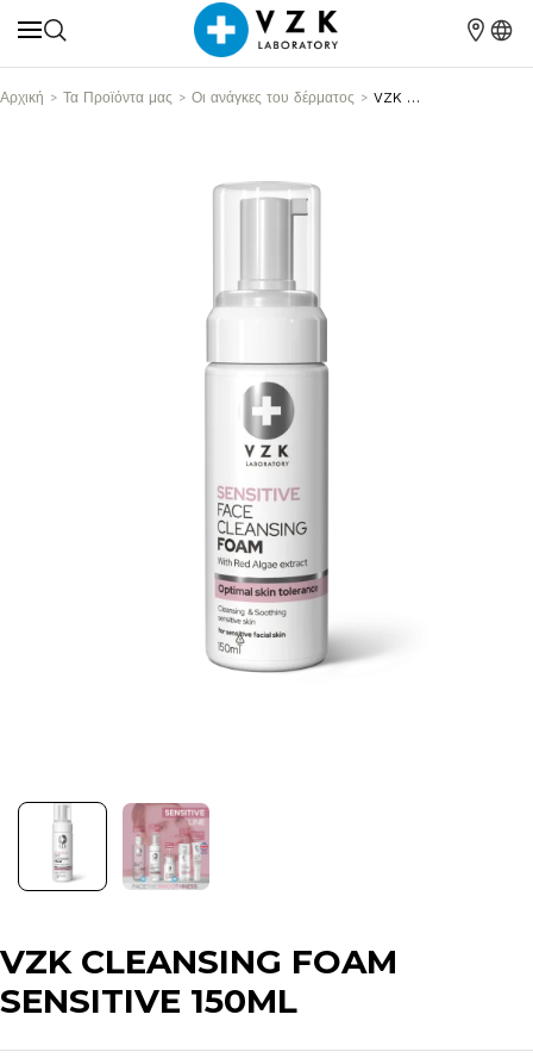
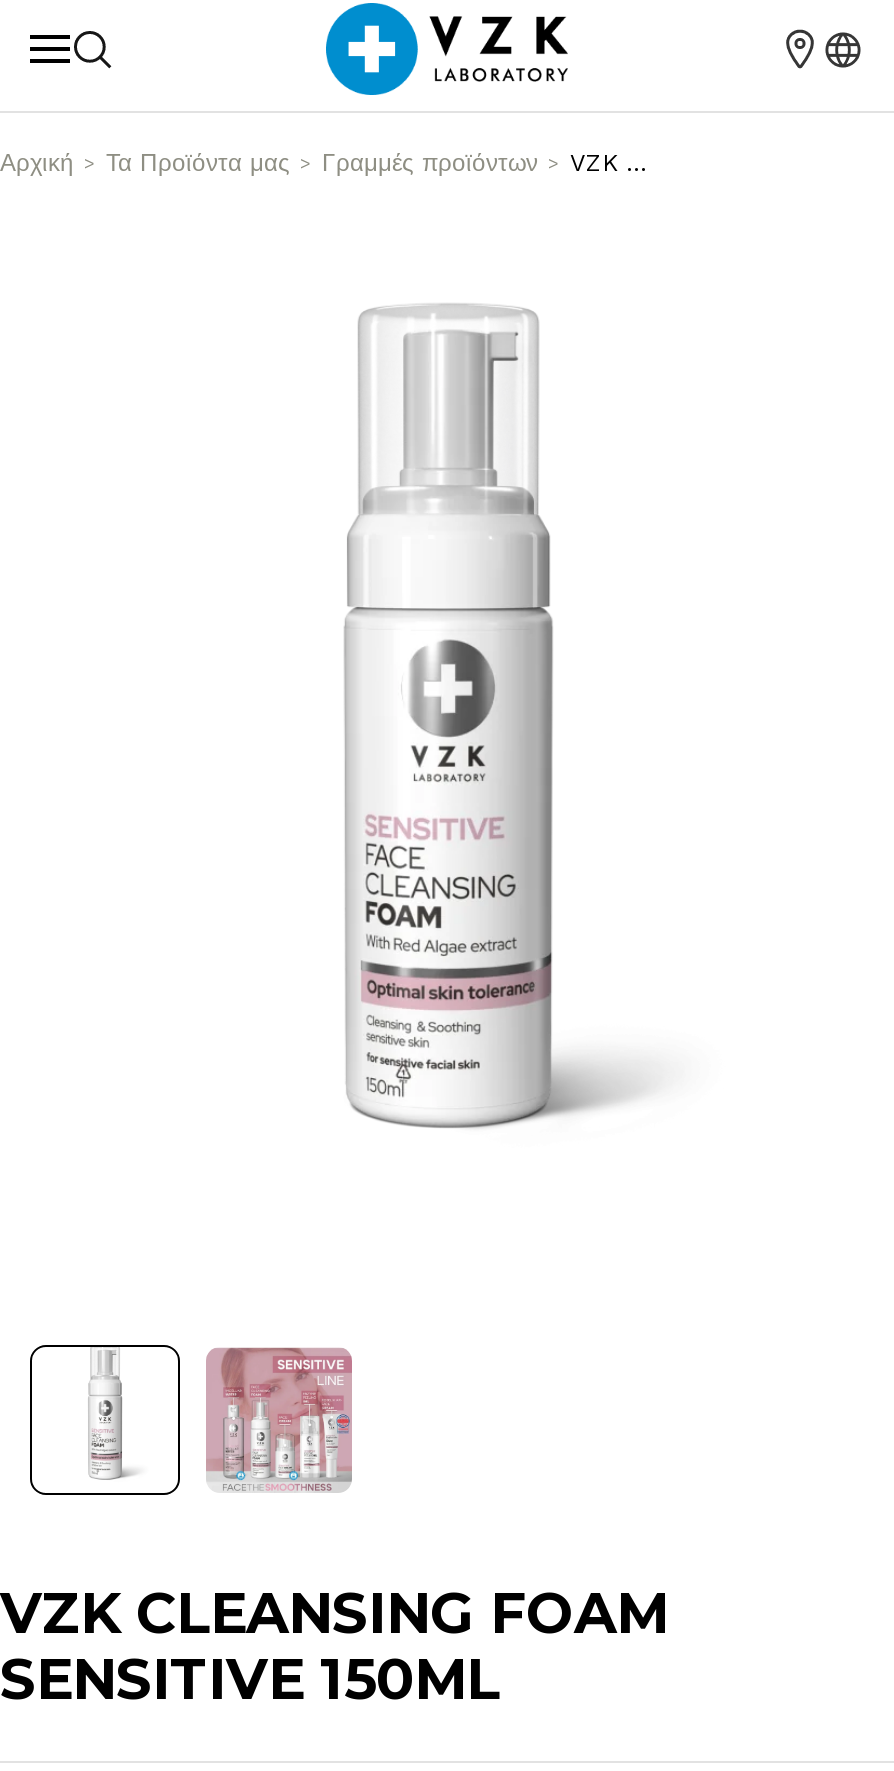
[192,89,355,106] Οι ανάγκες του δέρματος -> [322,149,538,177] Γραμμές προϊόντων

